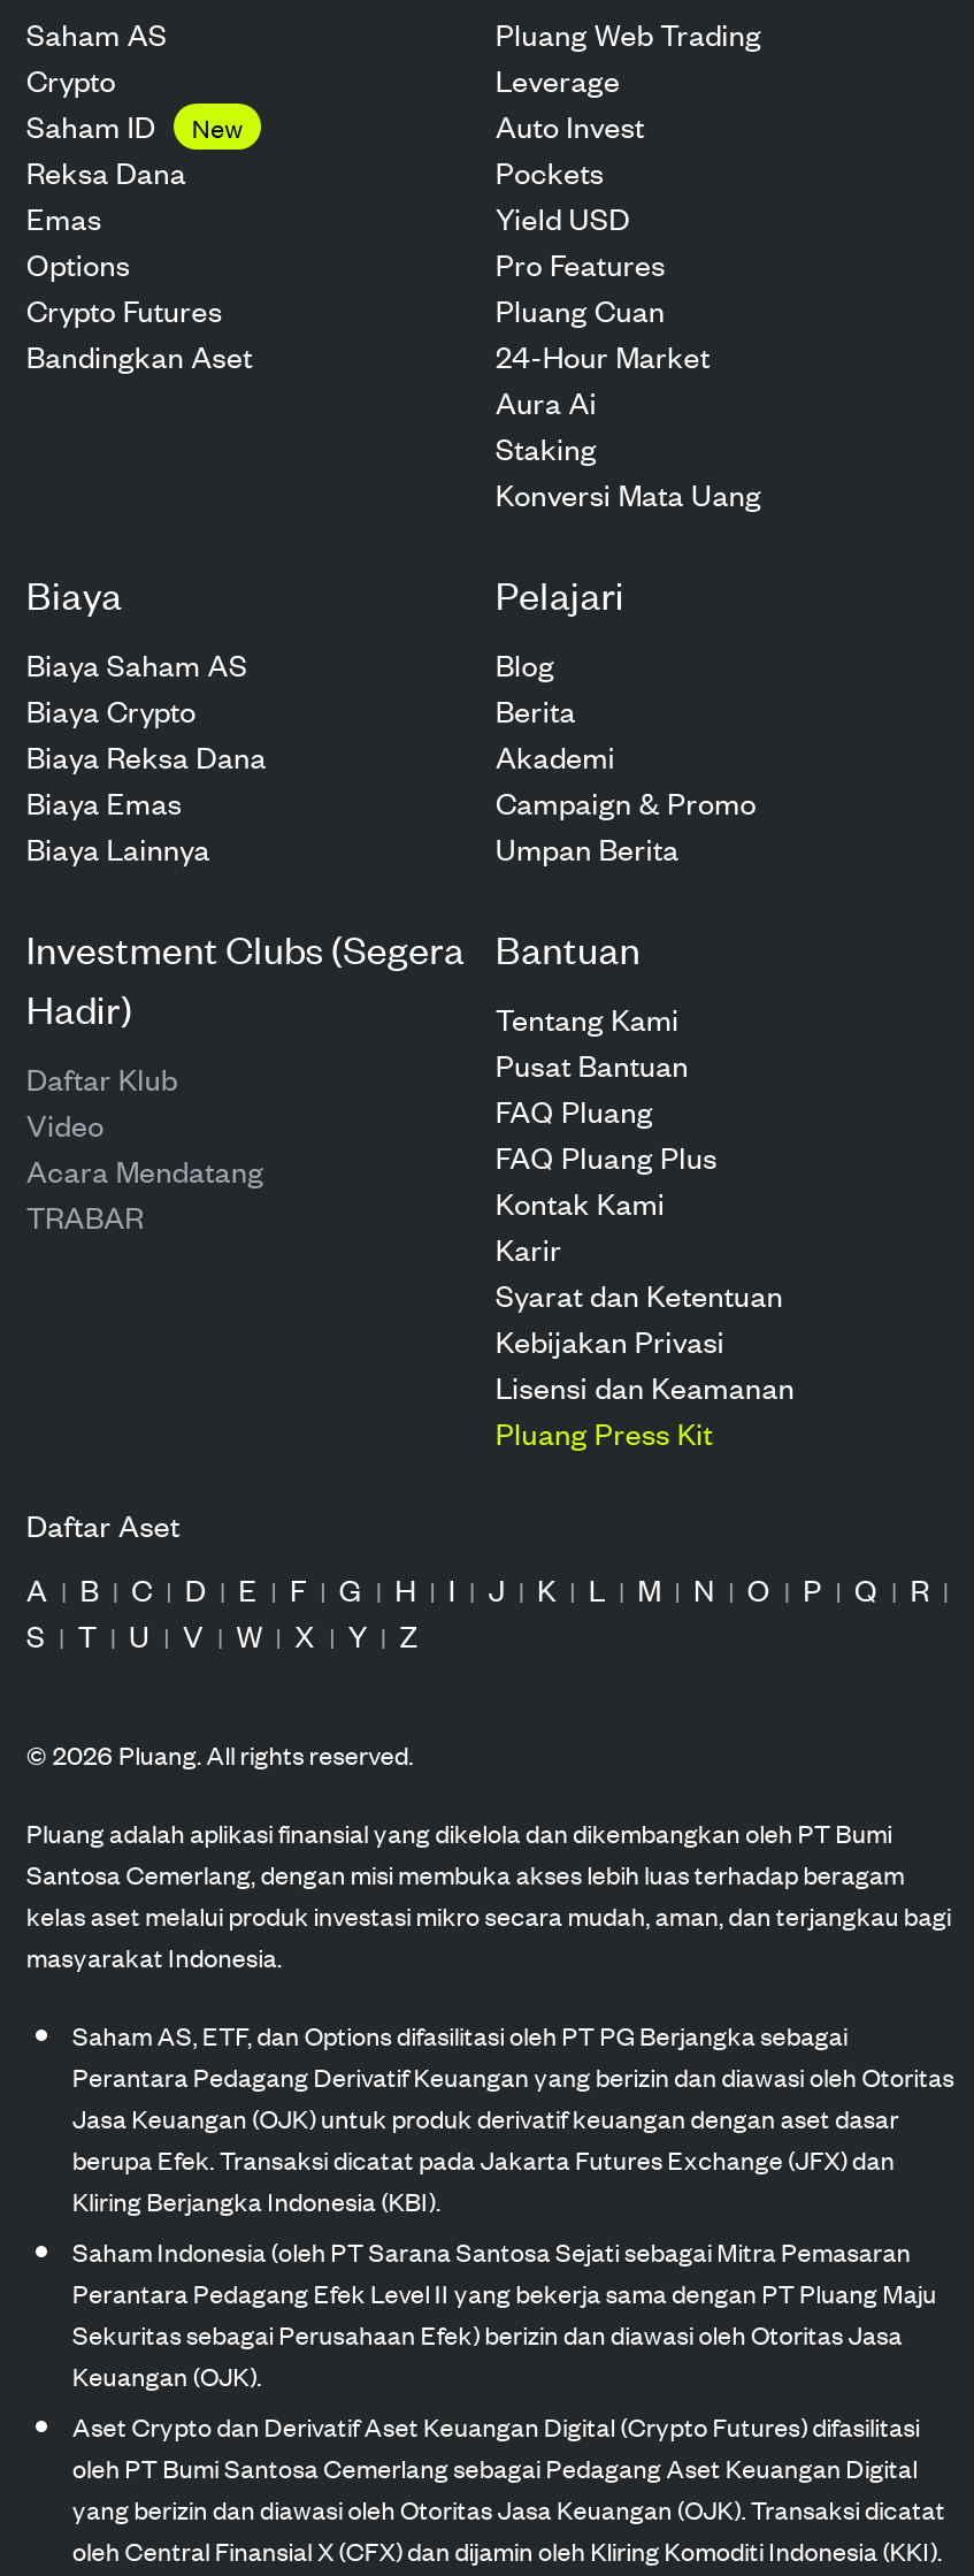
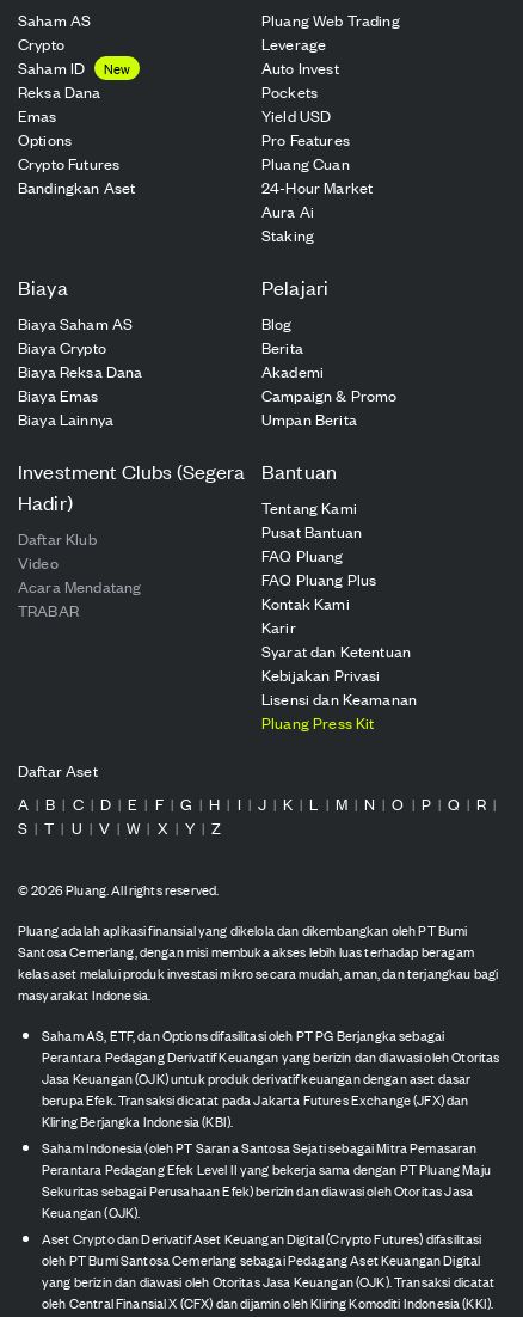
[496,471,762,514] Konversi Mata Uang -> none

